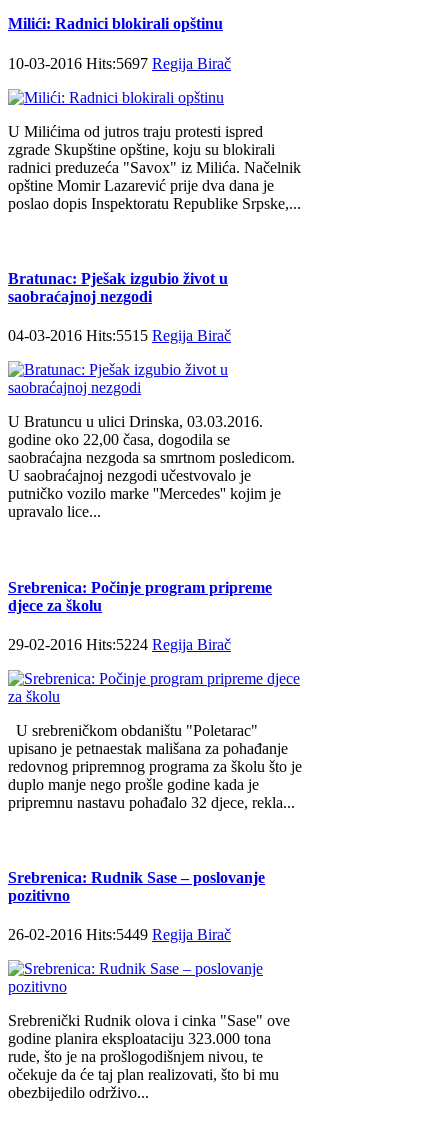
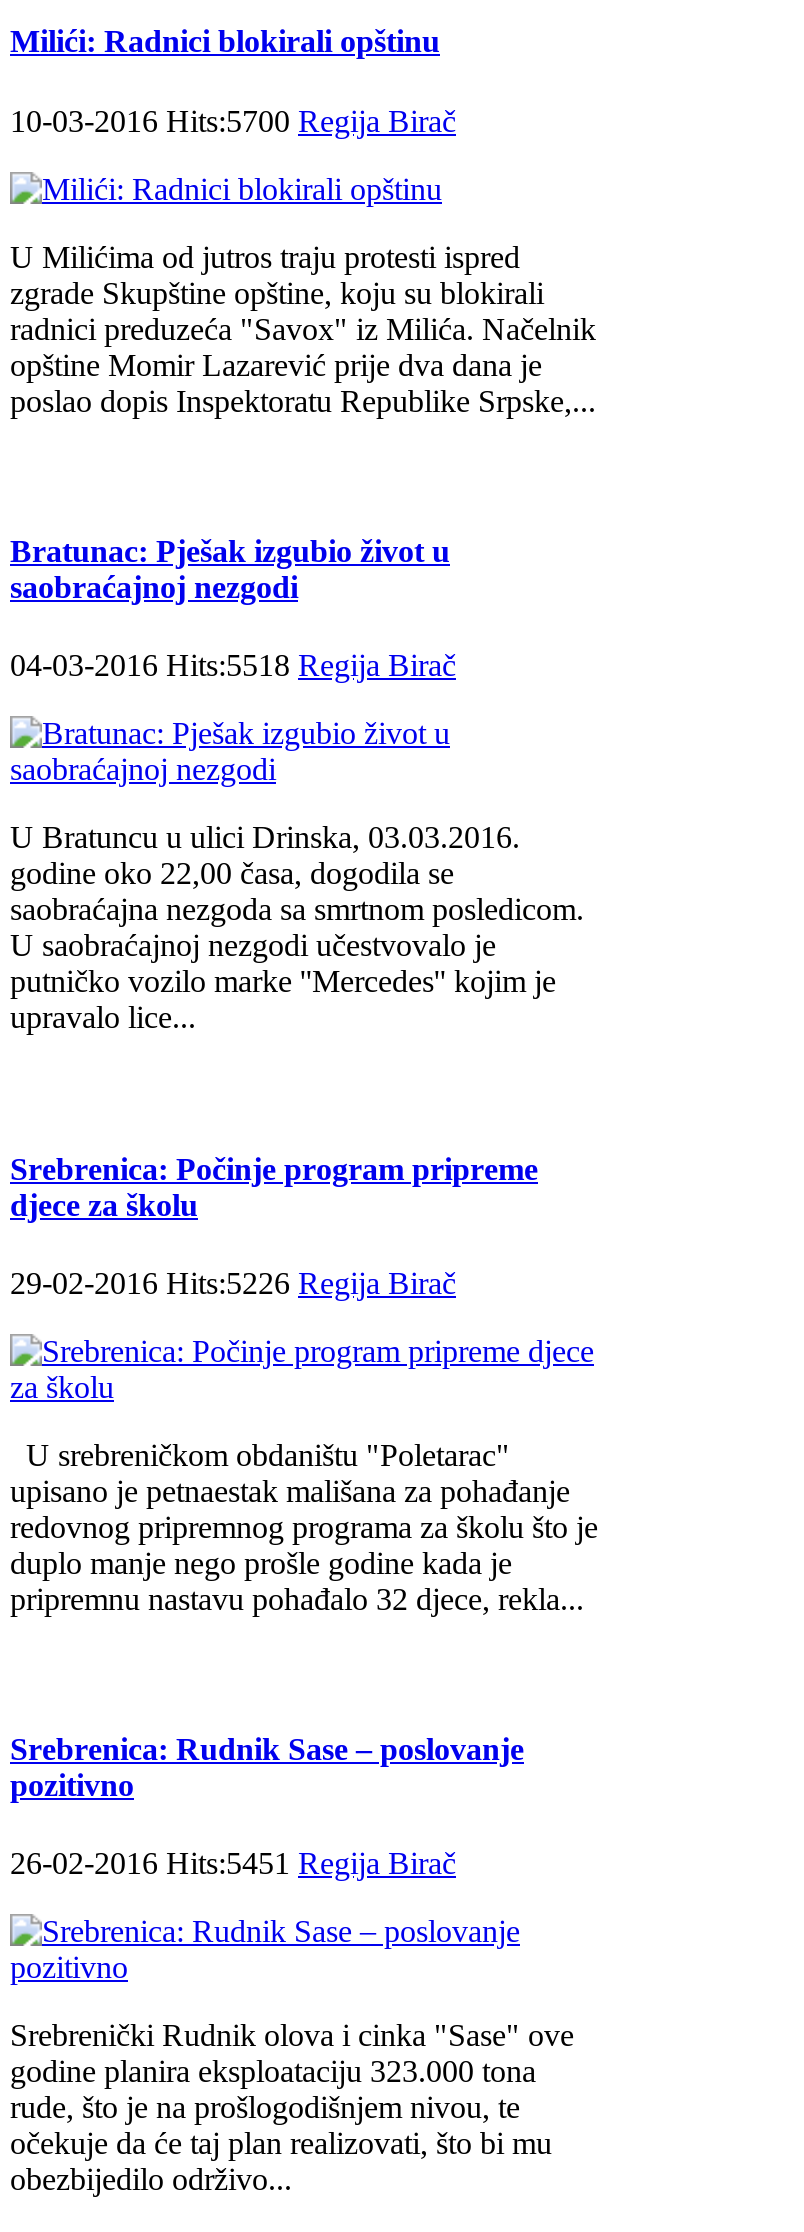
[8,55,231,72] 10-03-2016 Hits:5697 Regija Birač -> [10,104,456,138] 10-03-2016 Hits:5700 Regija Birač
[8,327,231,344] 04-03-2016 Hits:5515 Regija Birač -> [10,649,456,683] 04-03-2016 Hits:5518 Regija Birač
[8,636,231,653] 29-02-2016 Hits:5224 Regija Birač -> [10,1266,456,1300] 29-02-2016 Hits:5226 Regija Birač
[8,926,231,943] 26-02-2016 Hits:5449 Regija Birač -> [10,1847,456,1881] 26-02-2016 Hits:5451 Regija Birač

